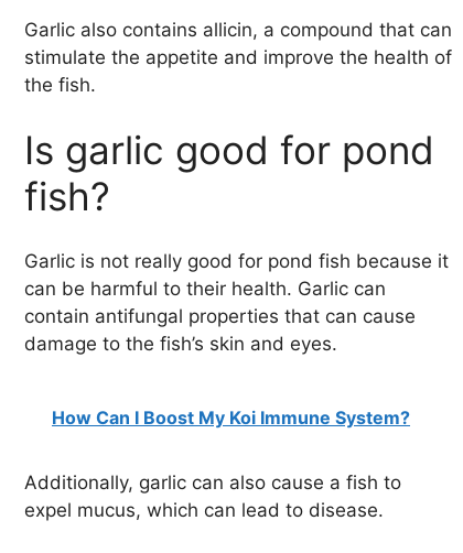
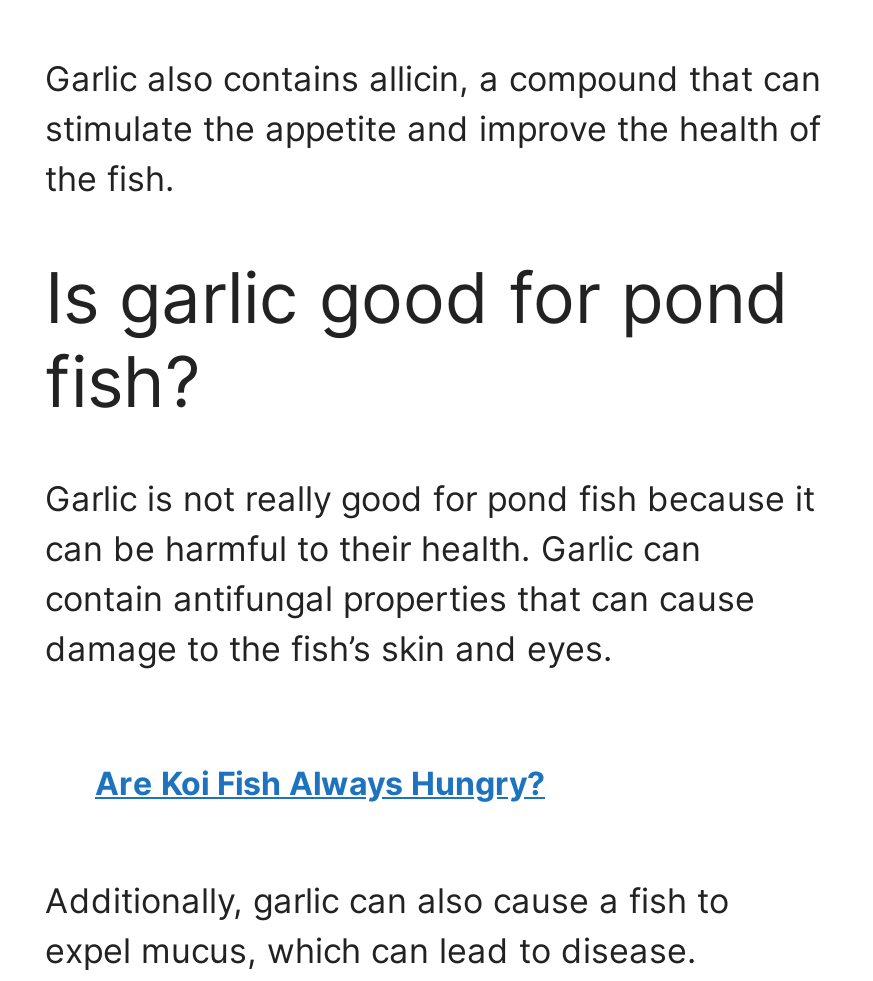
[52,407,410,429] How Can I Boost My Koi Immune System? -> [95,763,545,803] Are Koi Fish Always Hungry?

